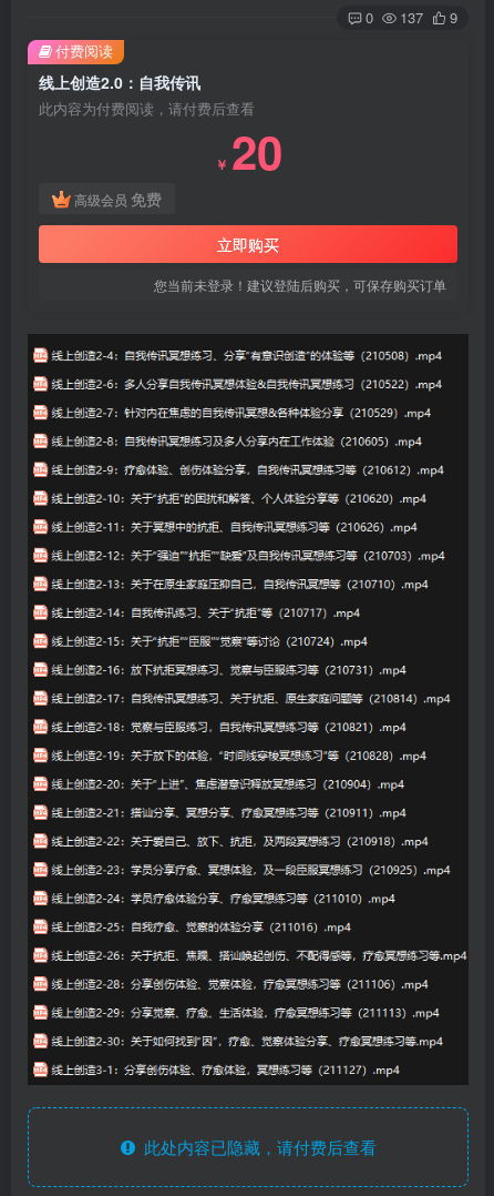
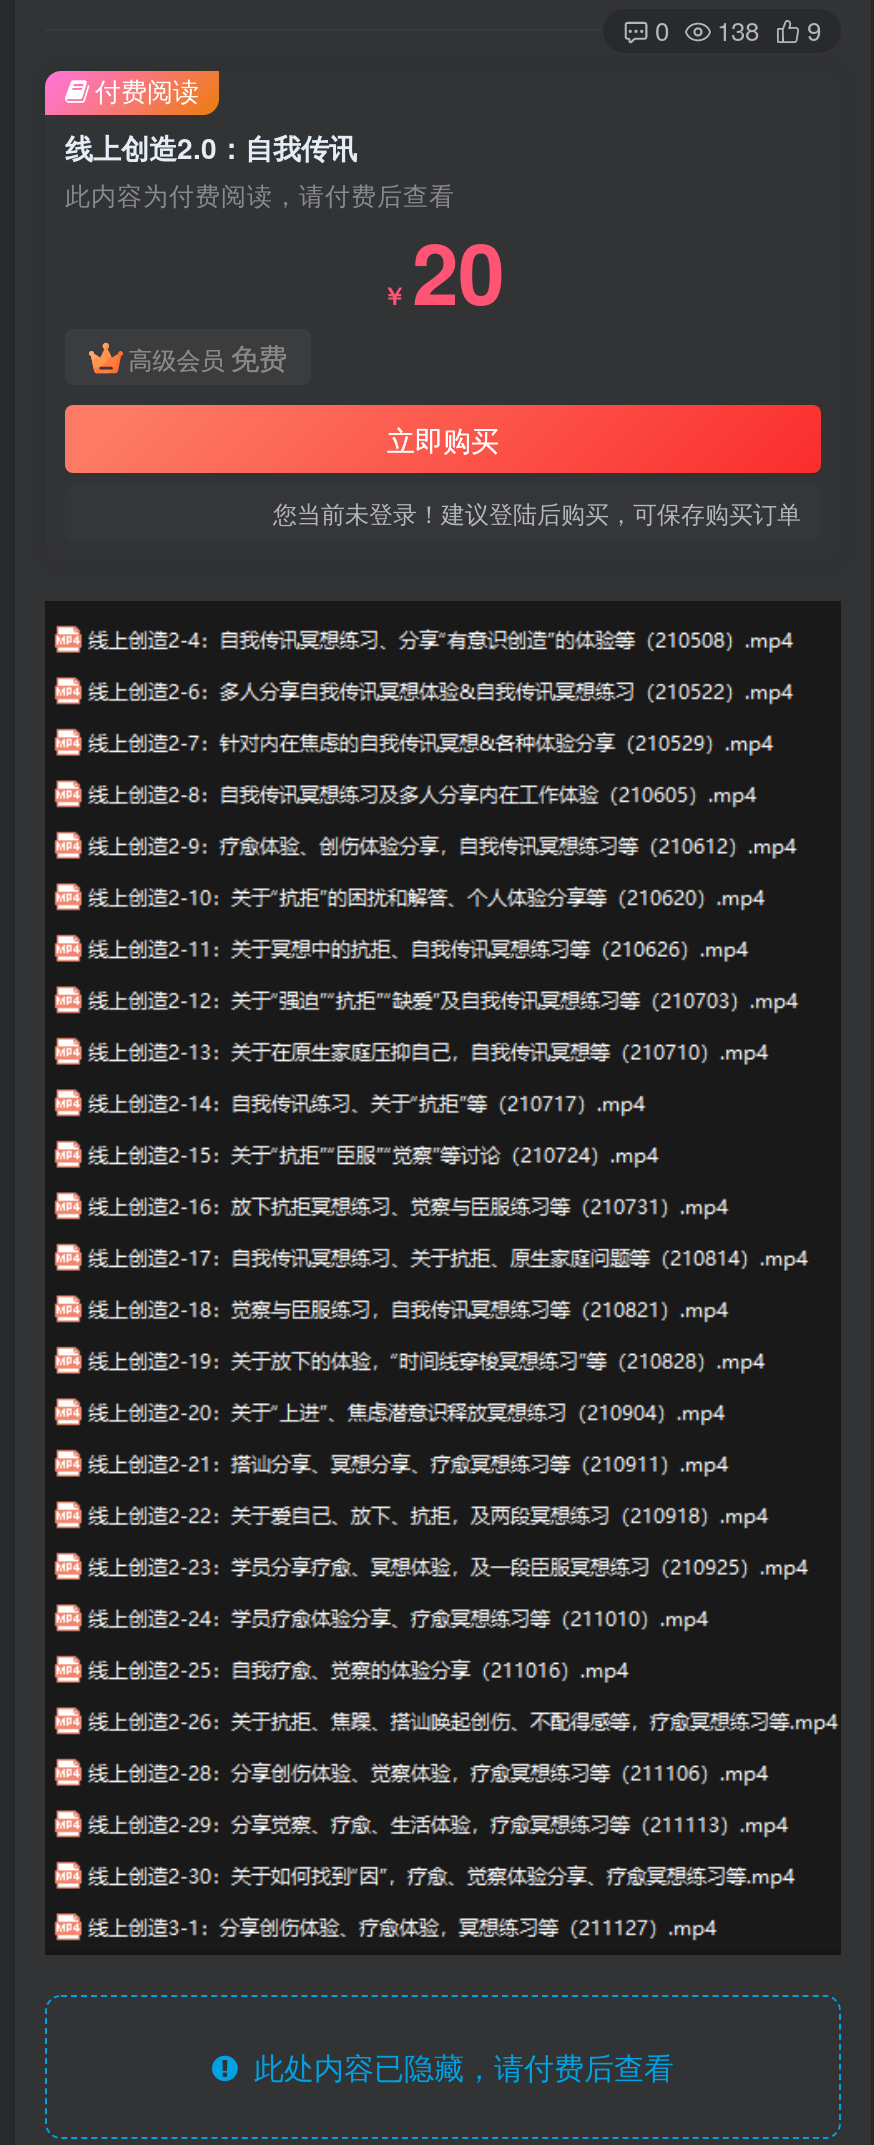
[366,7,457,28] 0 137 9 -> [655,11,821,49] 0 138 9

